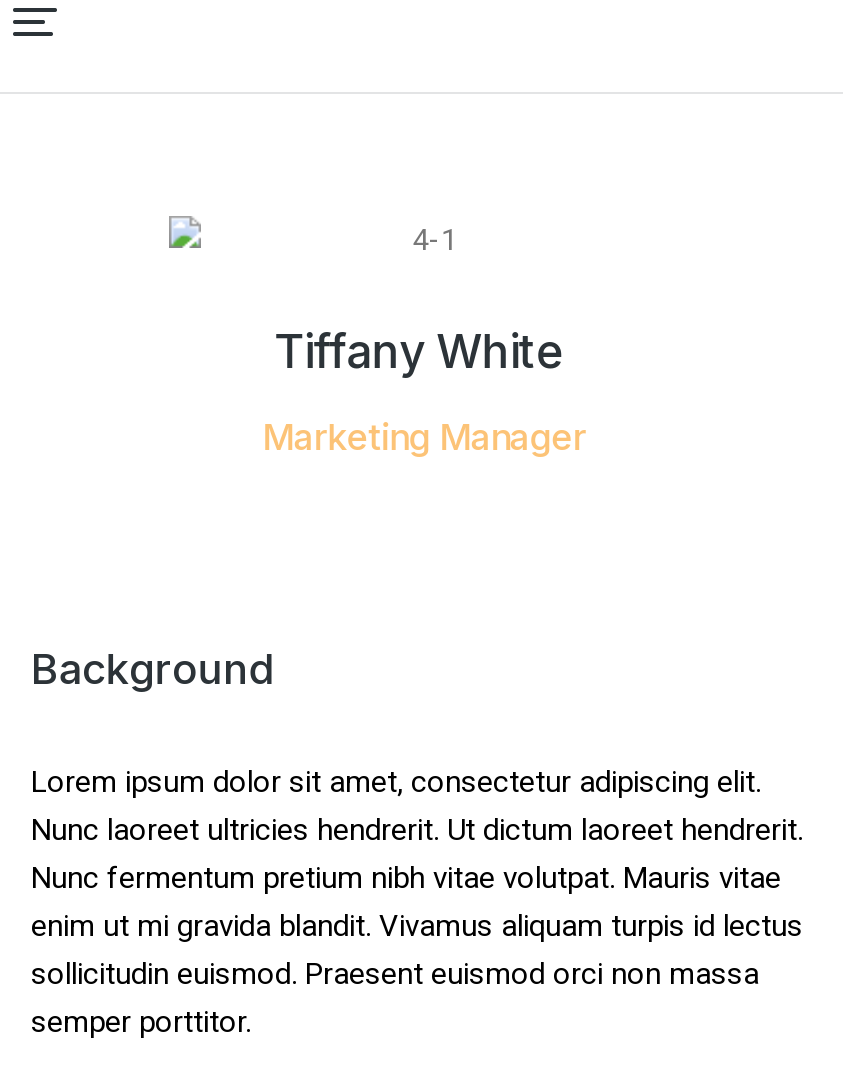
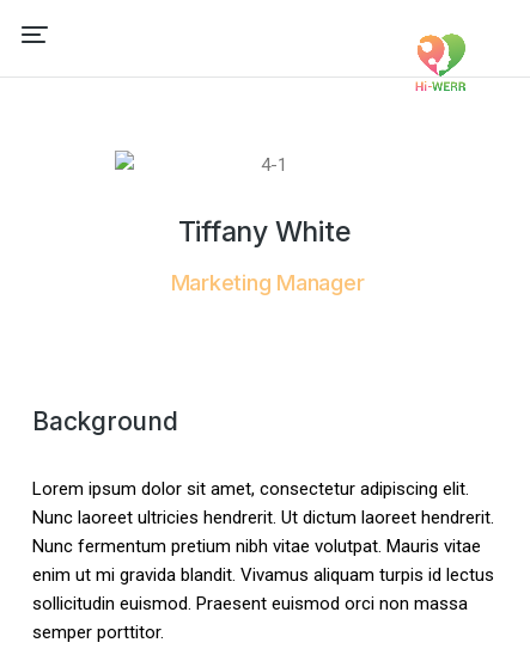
none -> [414,32,467,92] [image]

